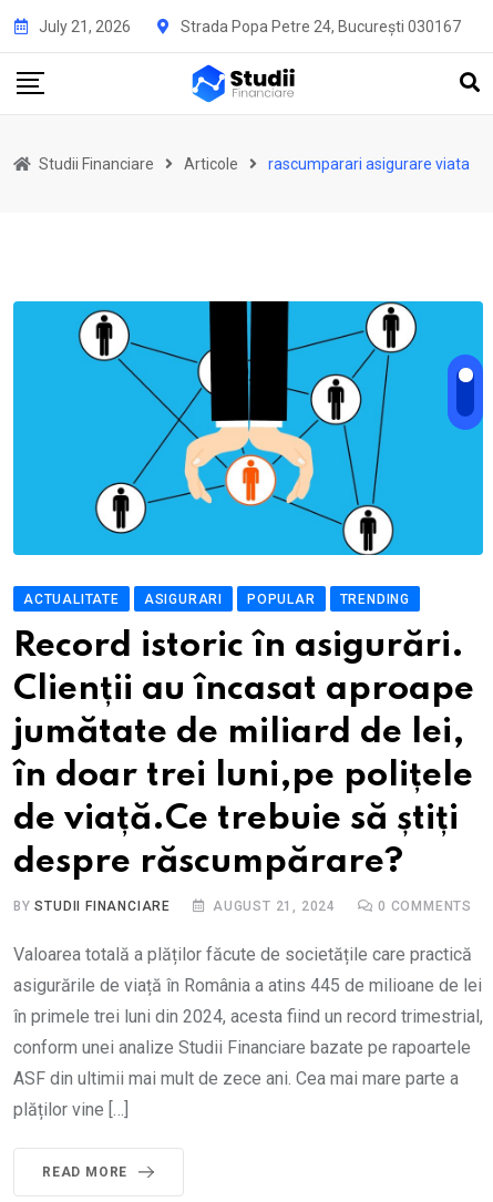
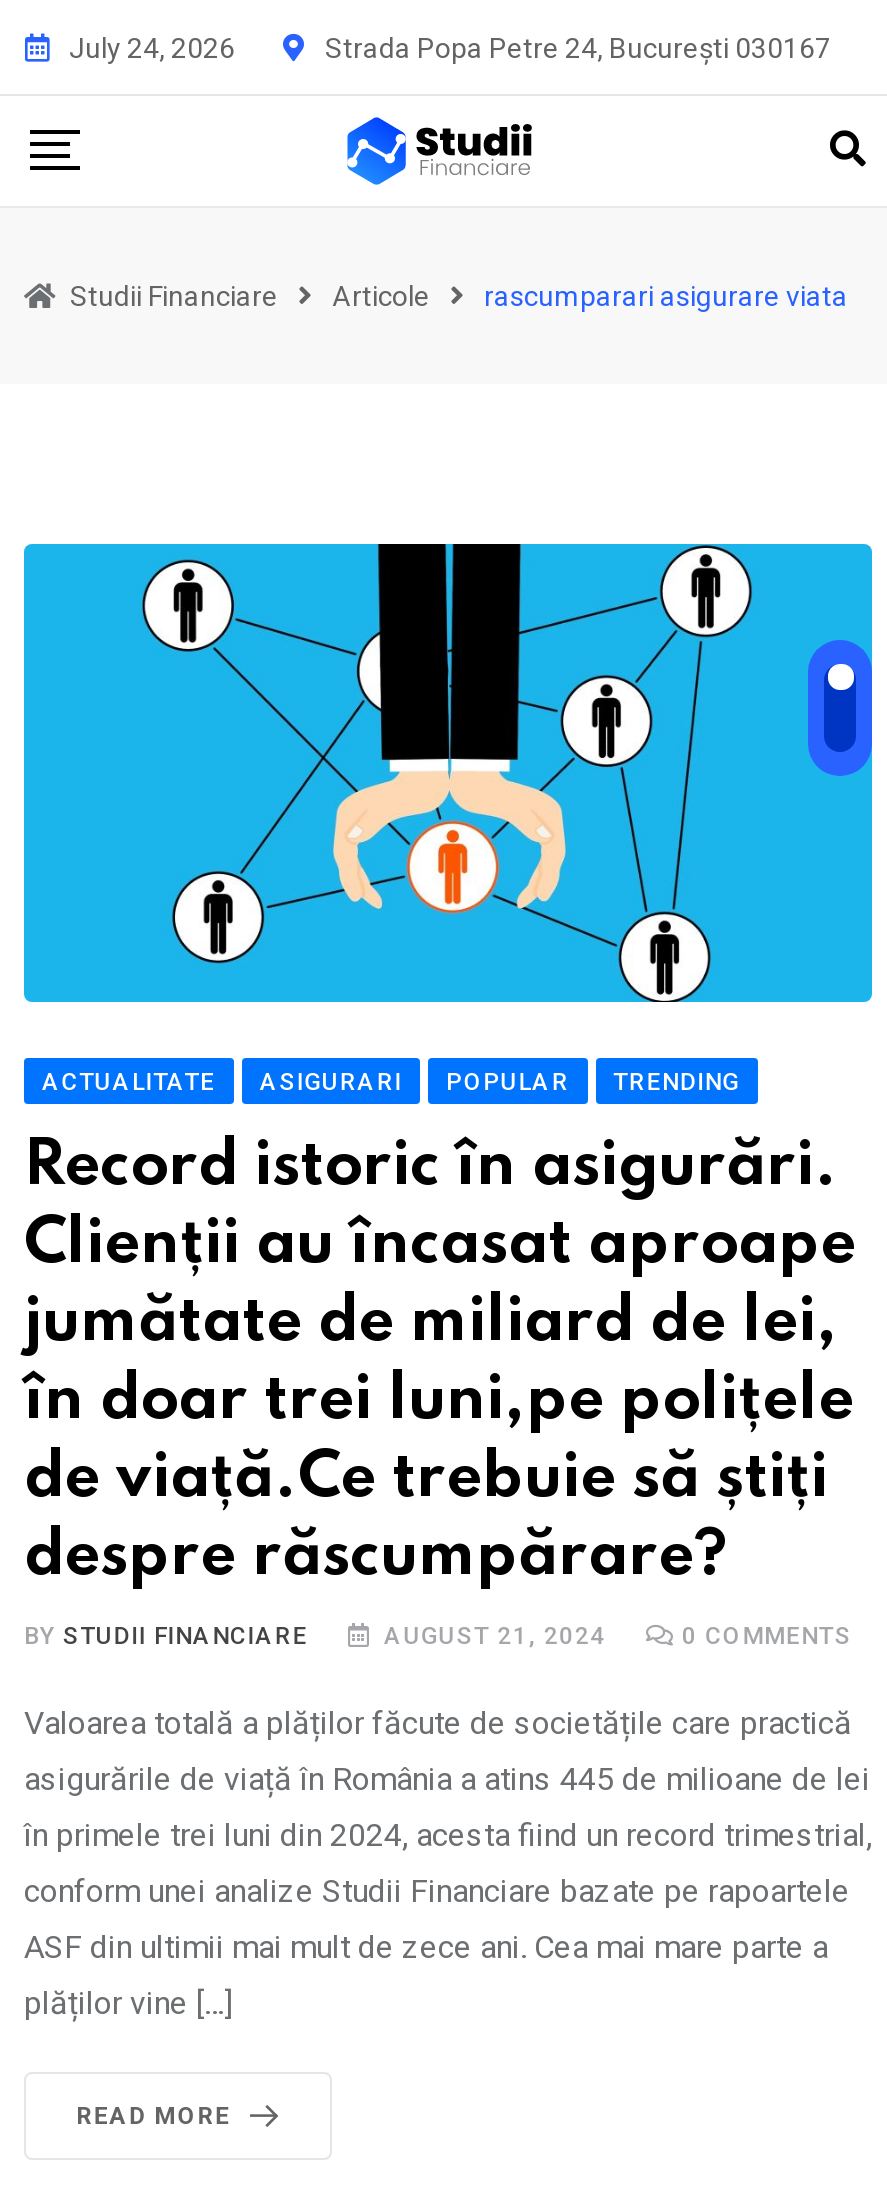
[38,17,130,35] July 21, 2026 -> [69,31,235,63] July 24, 2026

